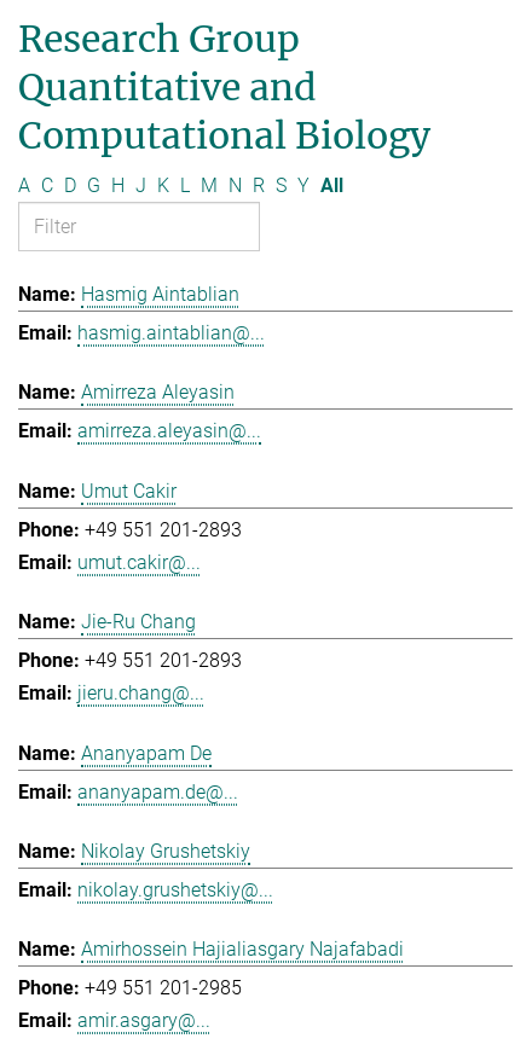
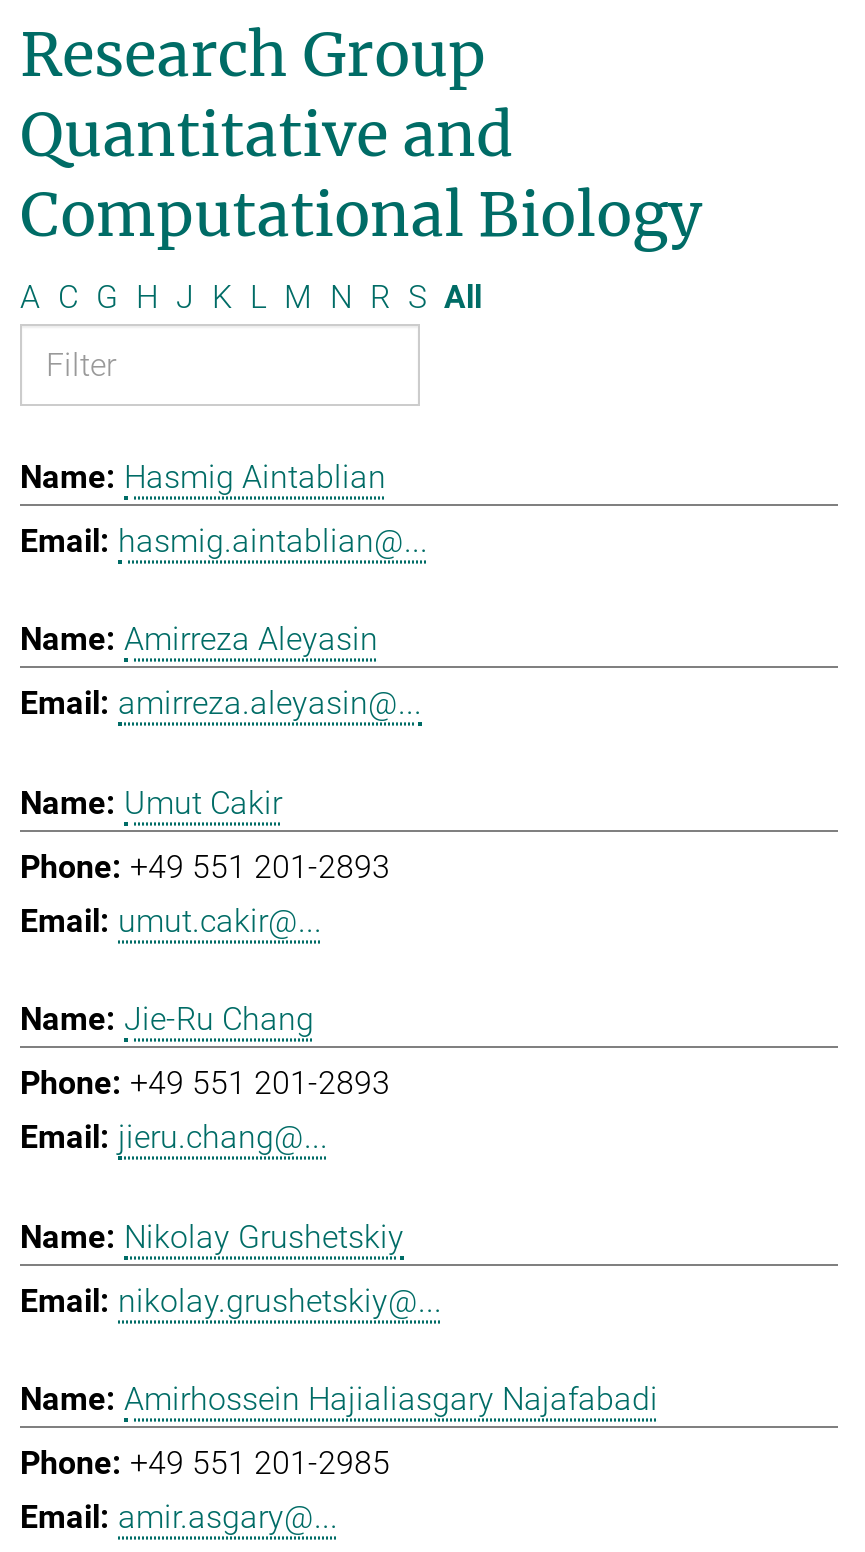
[18,174,343,196] A C D G H J K L M N R S Y All -> [20,277,482,315] A C G H J K L M N R S All
[77,741,238,803] Ananyapam De | ananyapam.de@... -> none

